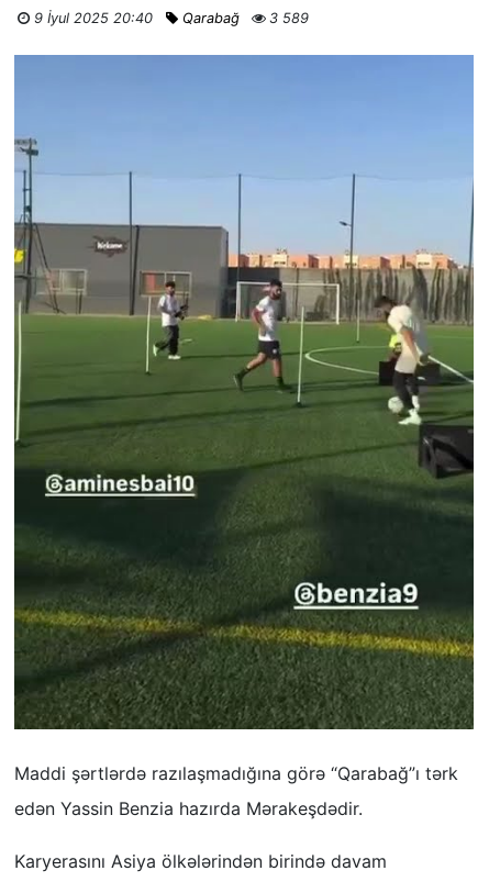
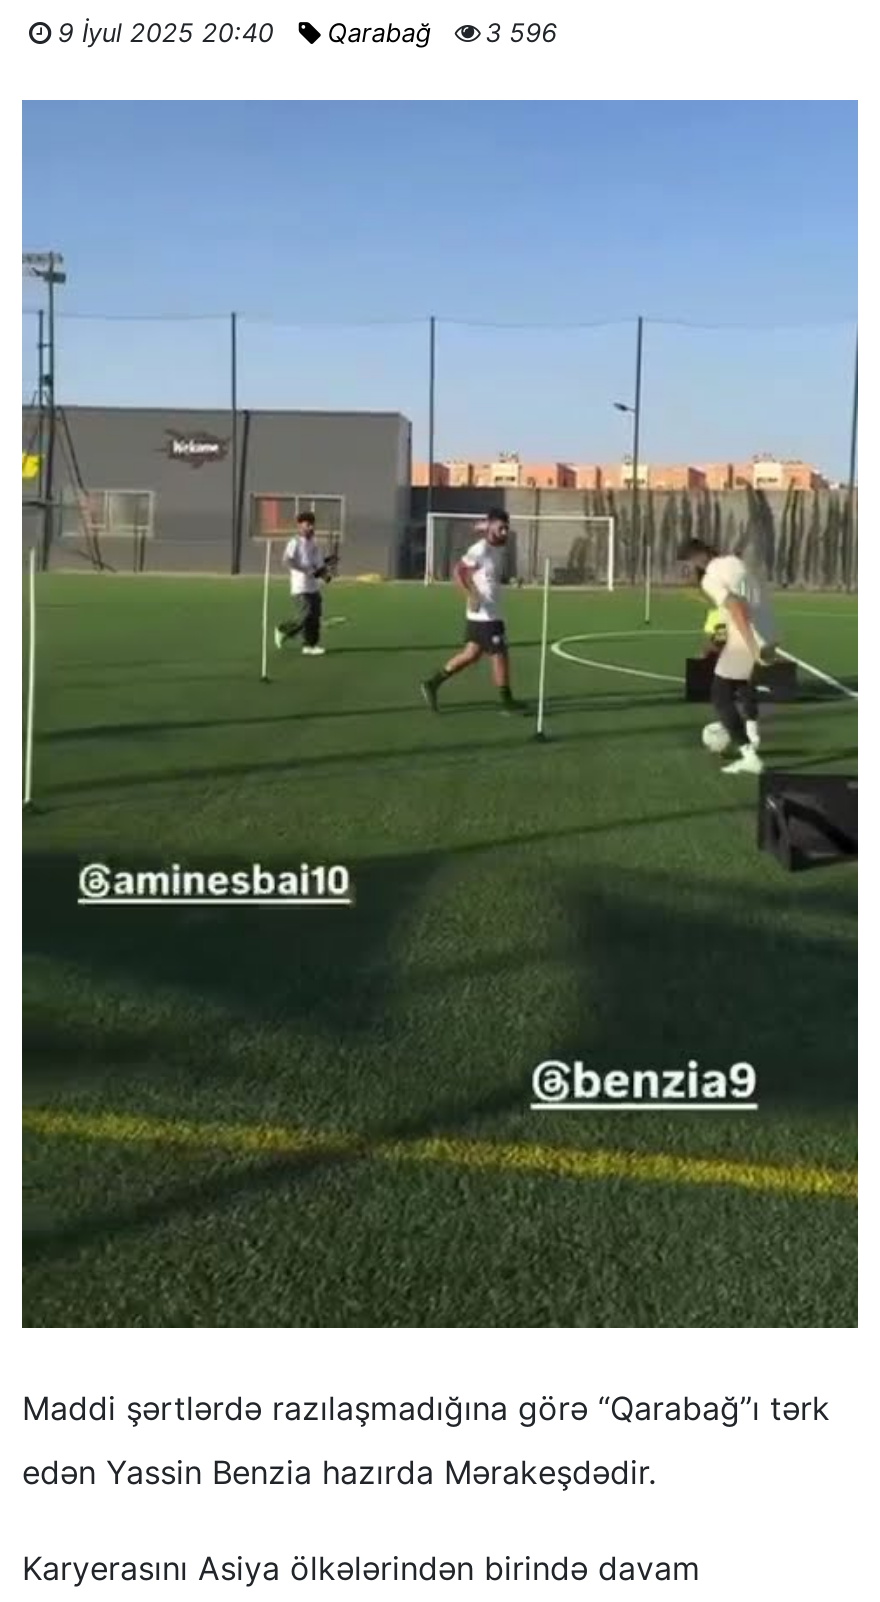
[34,10,308,27] 9 İyul 2025 20:40 Qarabağ 3 589 -> [58,19,557,49] 9 İyul 2025 20:40 Qarabağ 3 596

